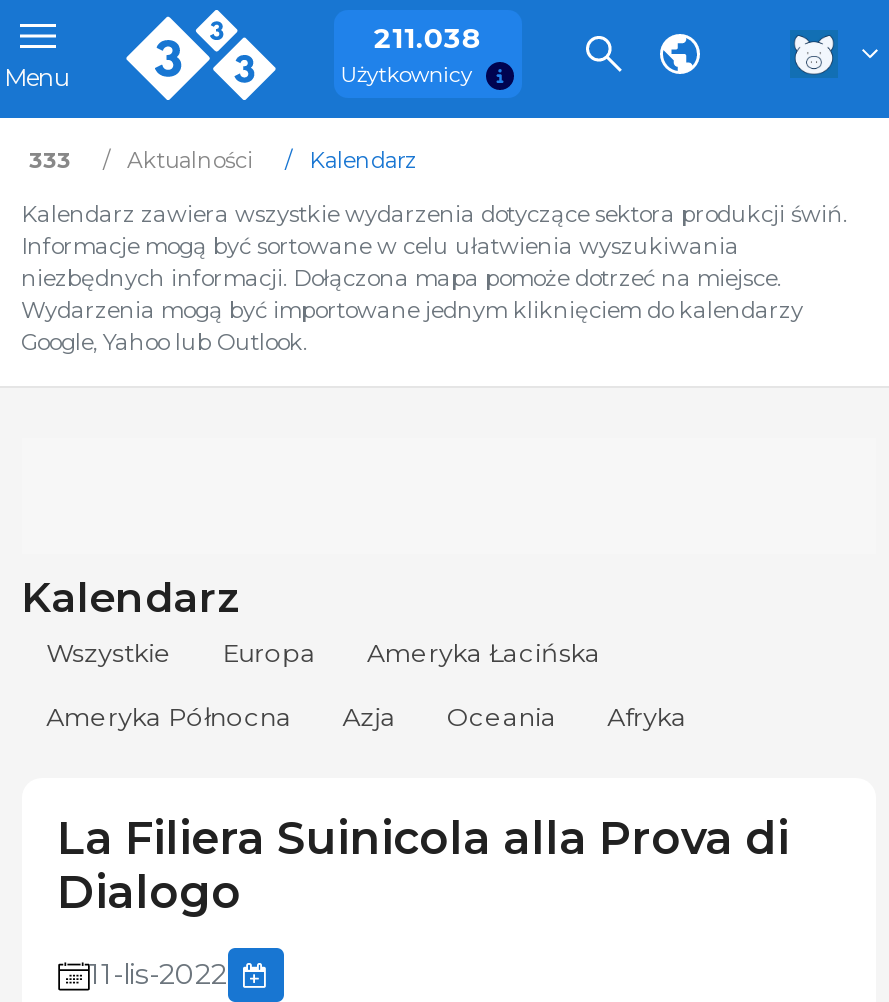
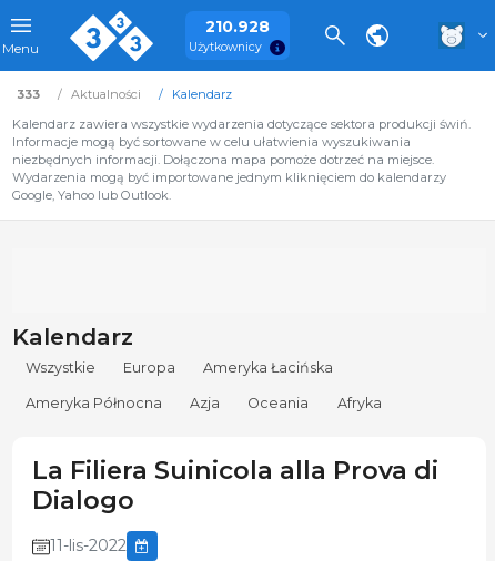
[374,19,482,55] 211.038 -> [205,16,269,36] 210.928

